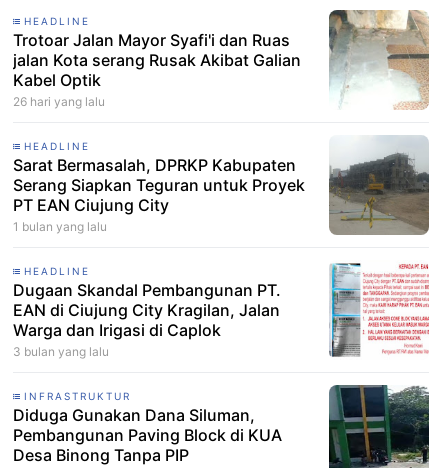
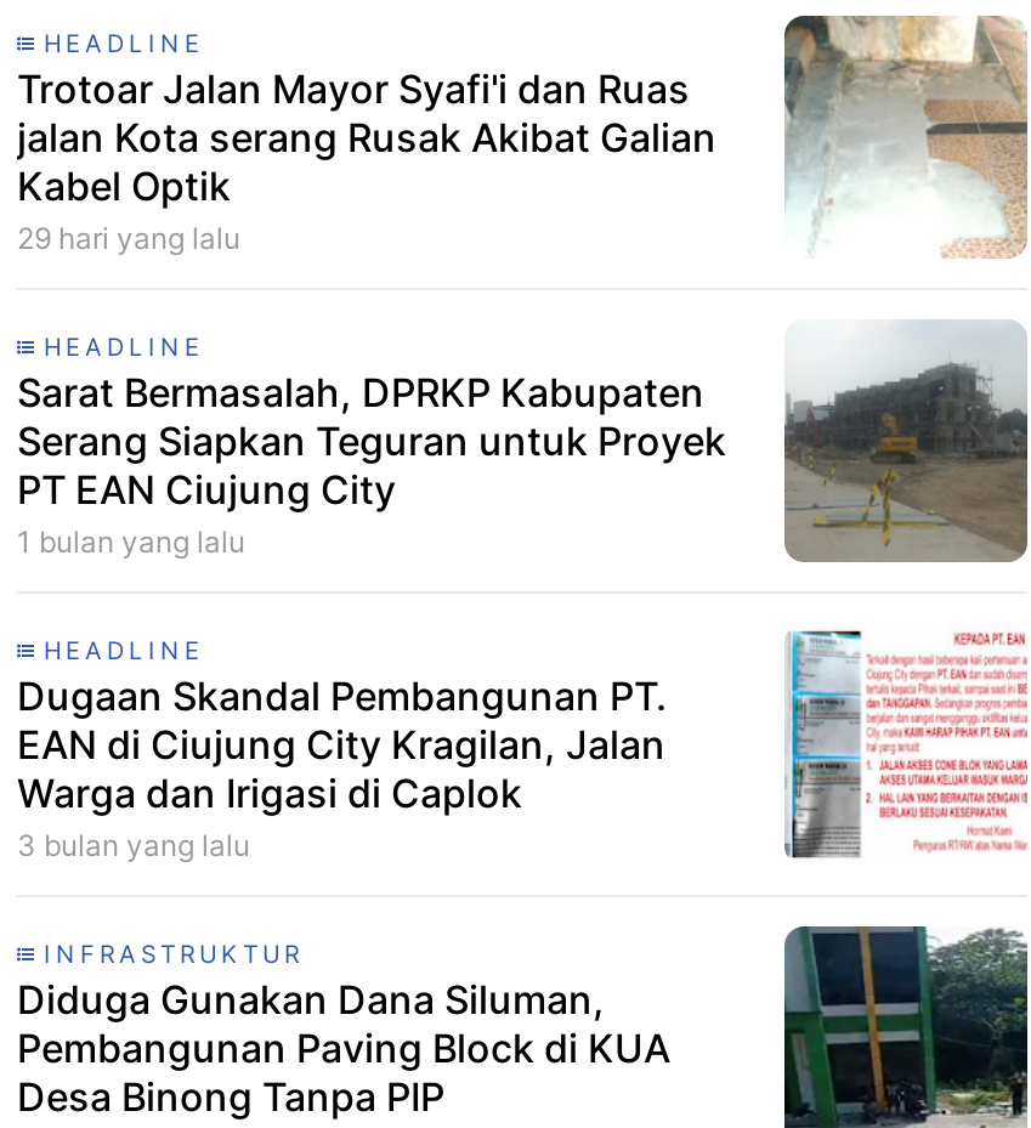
[13,94,105,109] 26 hari yang lalu -> [17,220,240,256] 29 hari yang lalu

